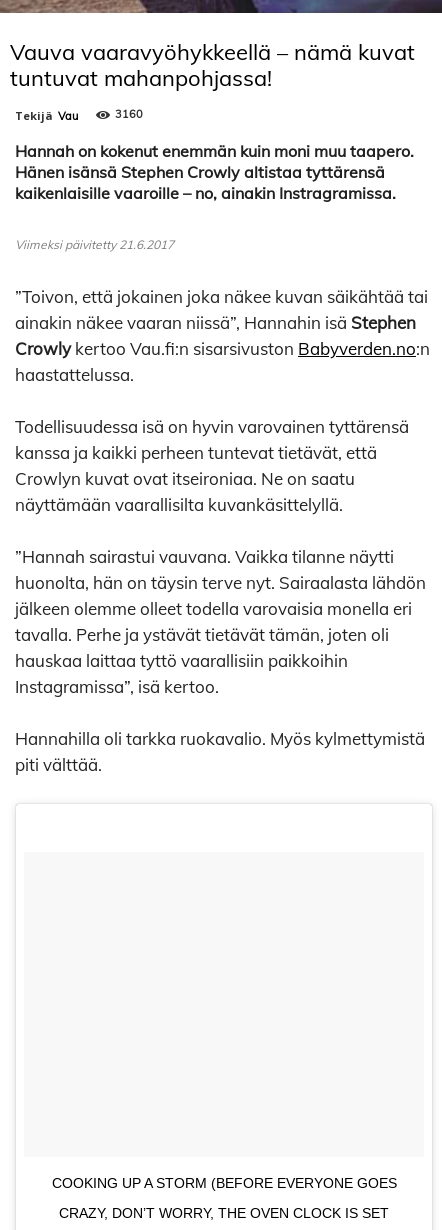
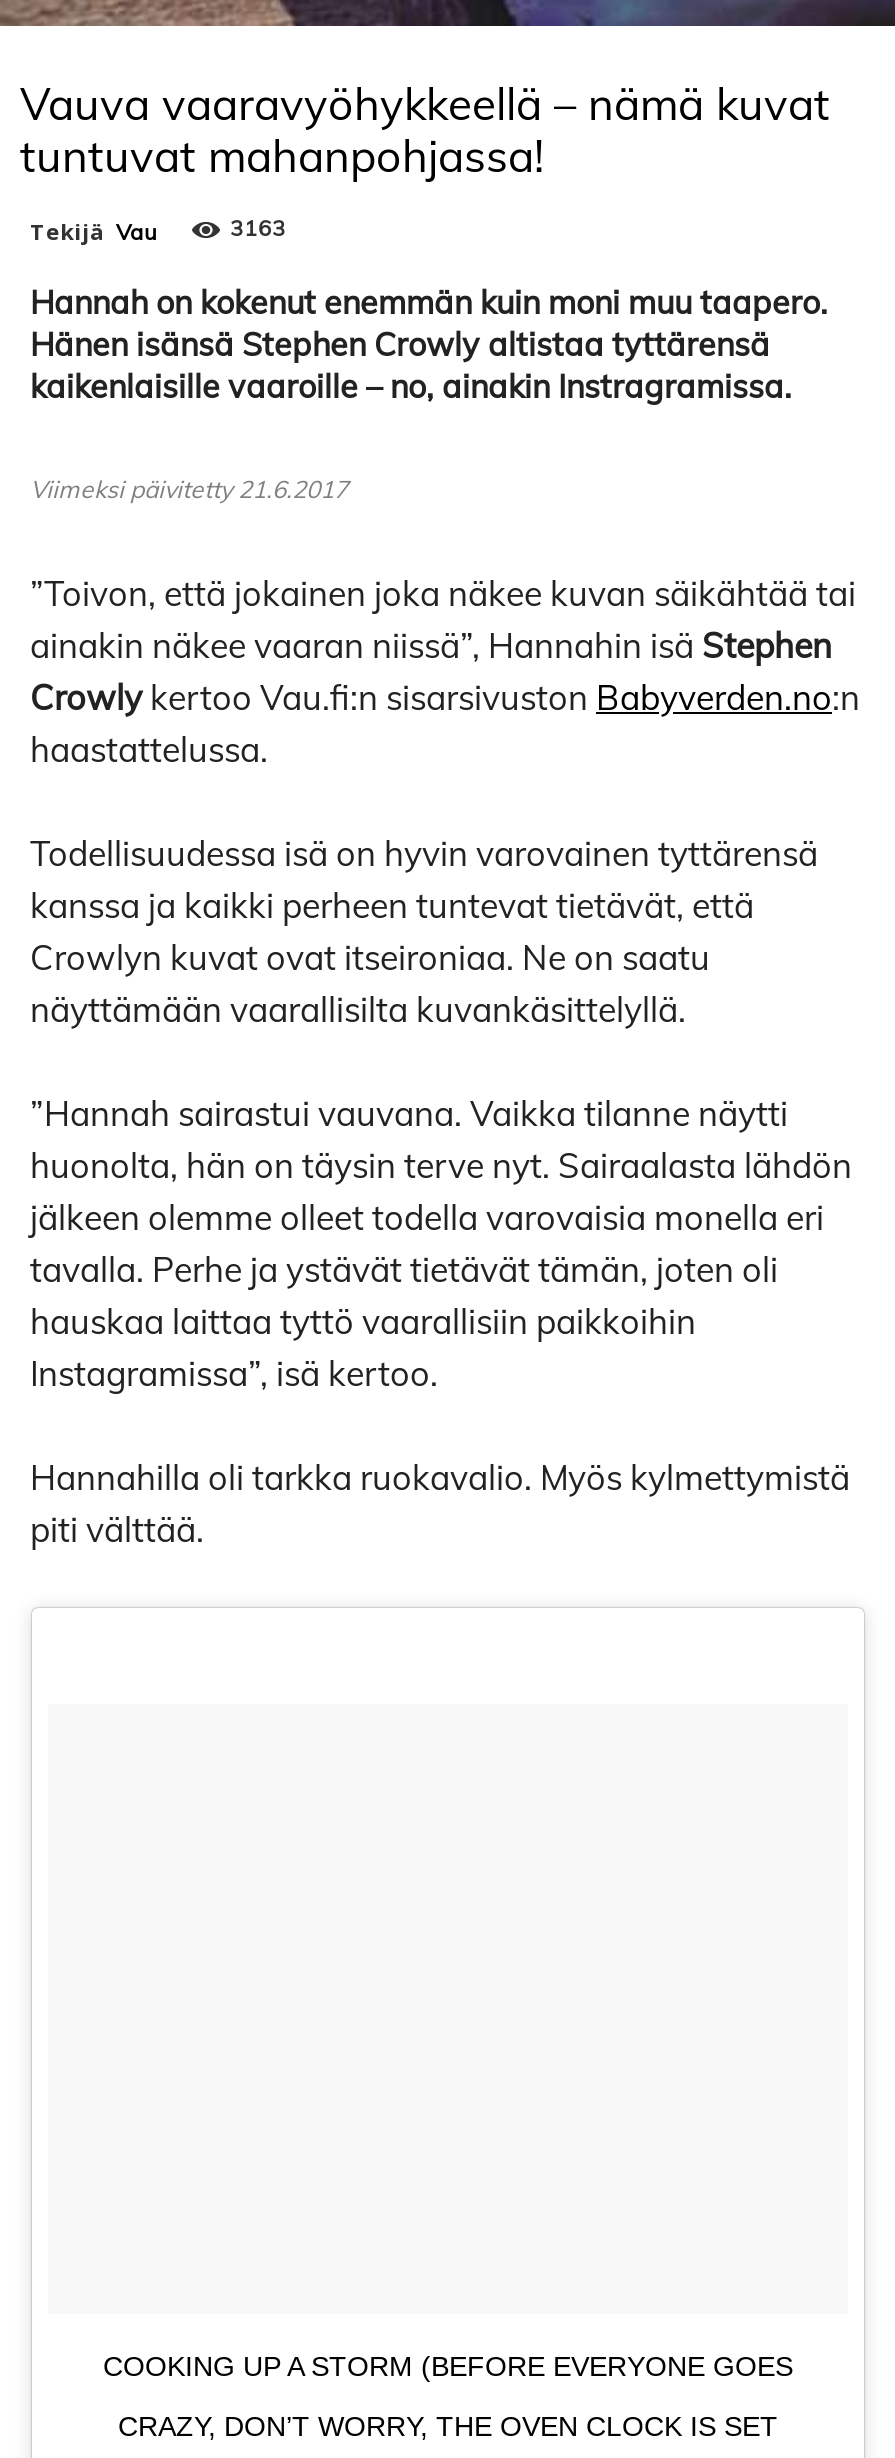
[115,107,143,121] 3160 -> [230,213,286,241] 3163

